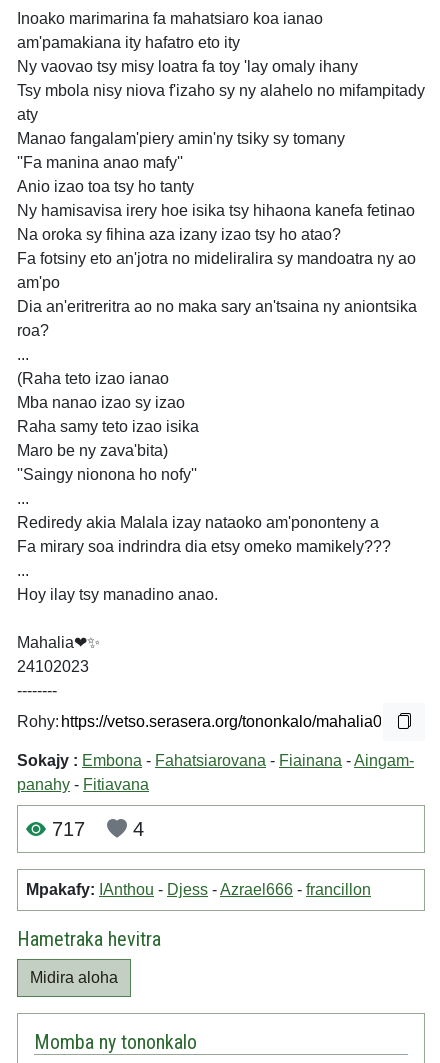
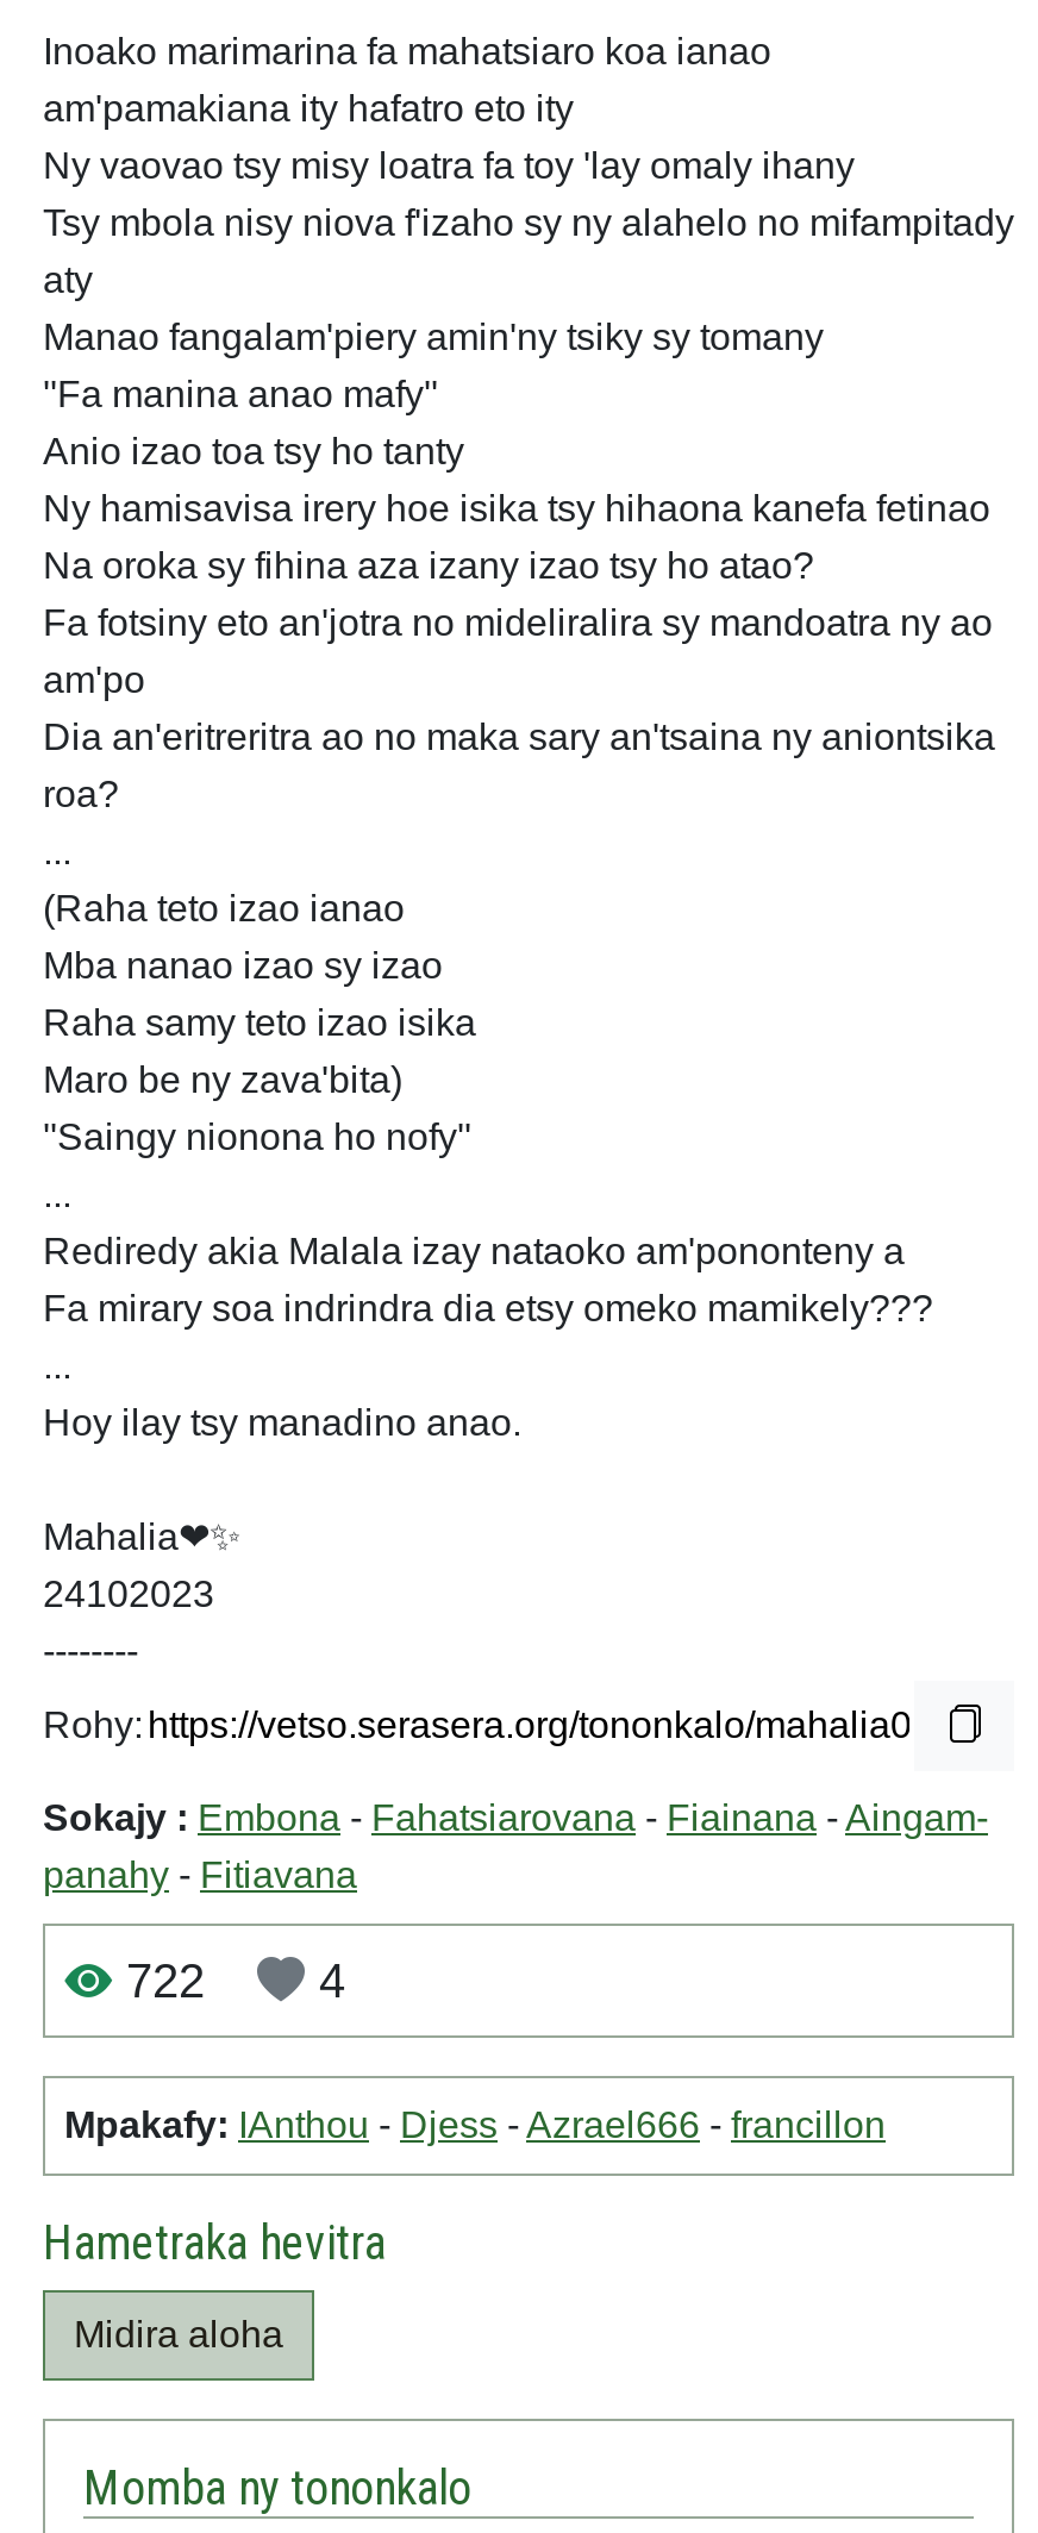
[46,818,144,840] 717 4 -> [112,1955,345,2008] 722 4

